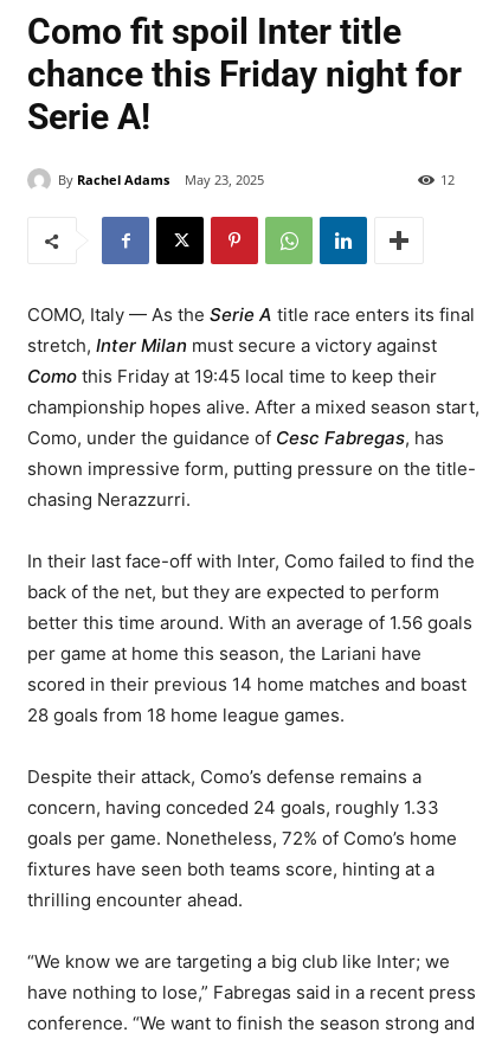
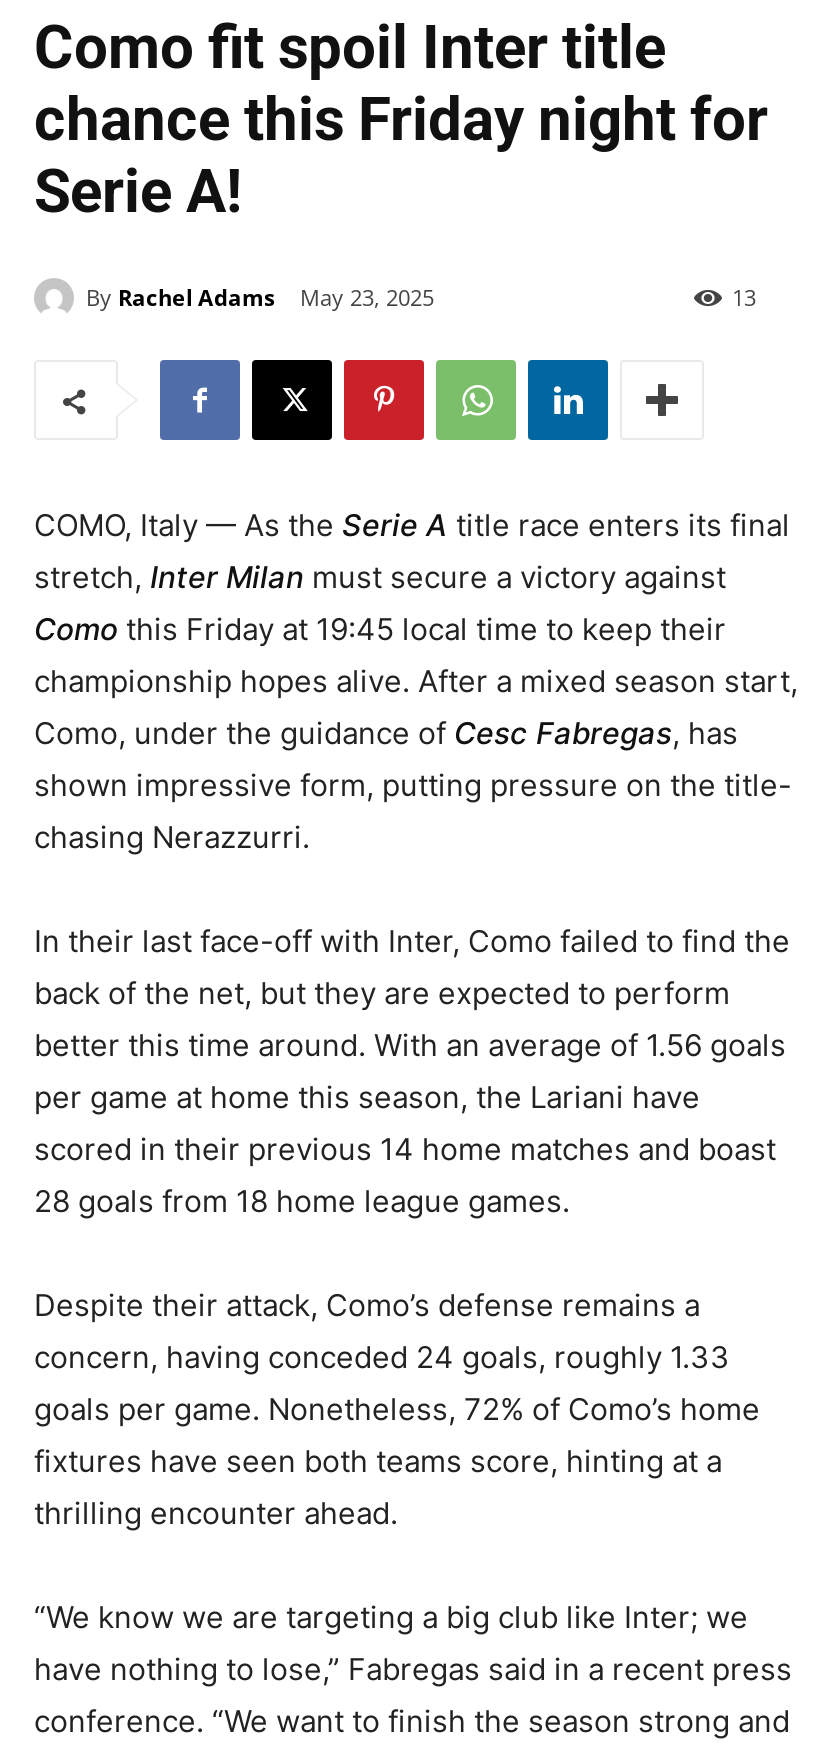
[440,171,455,188] 12 -> [732,282,756,312] 13

